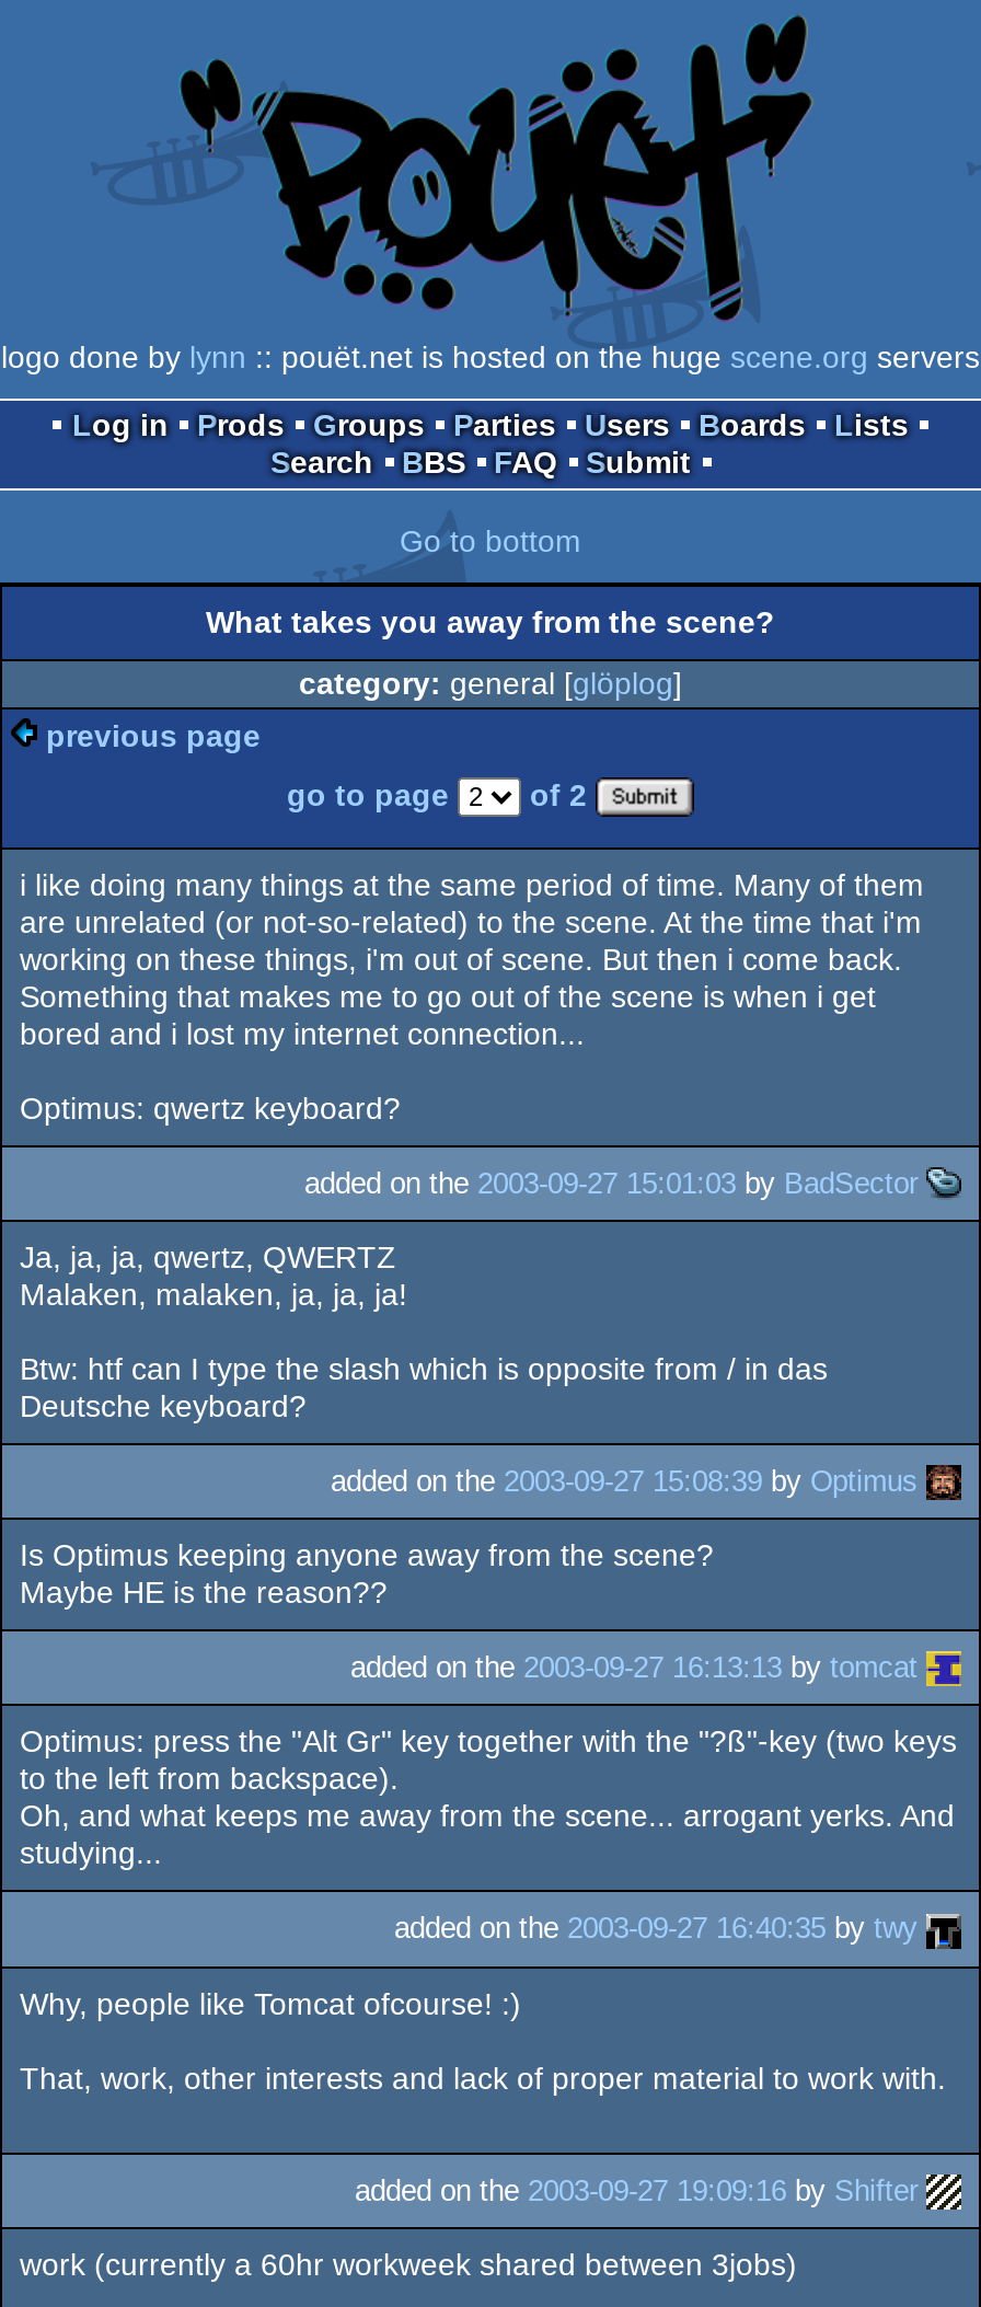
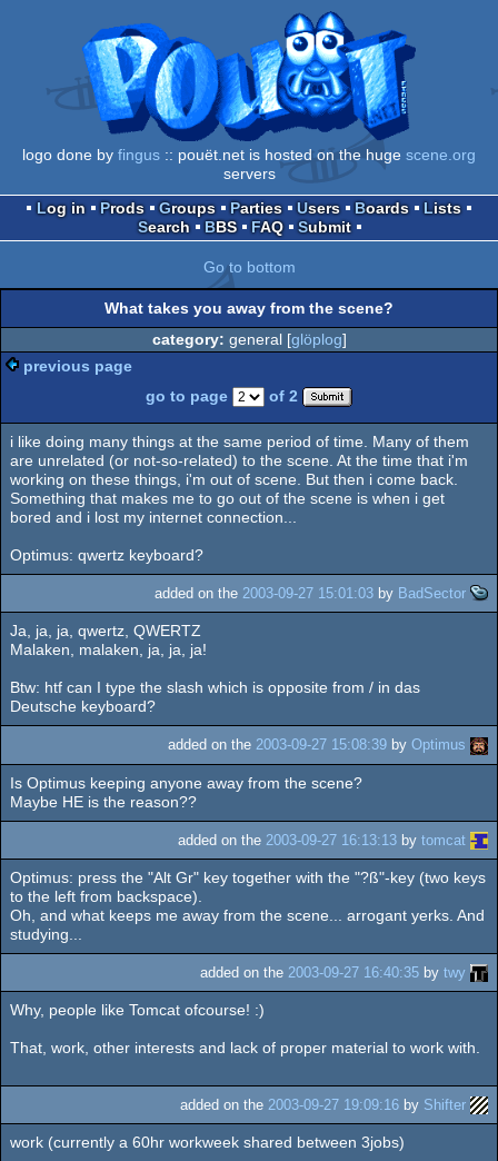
[1,13,980,374] [image] | logo done by lynn:: pouët.net is hosted on the huge scene.org servers -> [22,12,476,183] [image] | logo done by fingus:: pouët.net is hosted on the huge scene.org | servers

